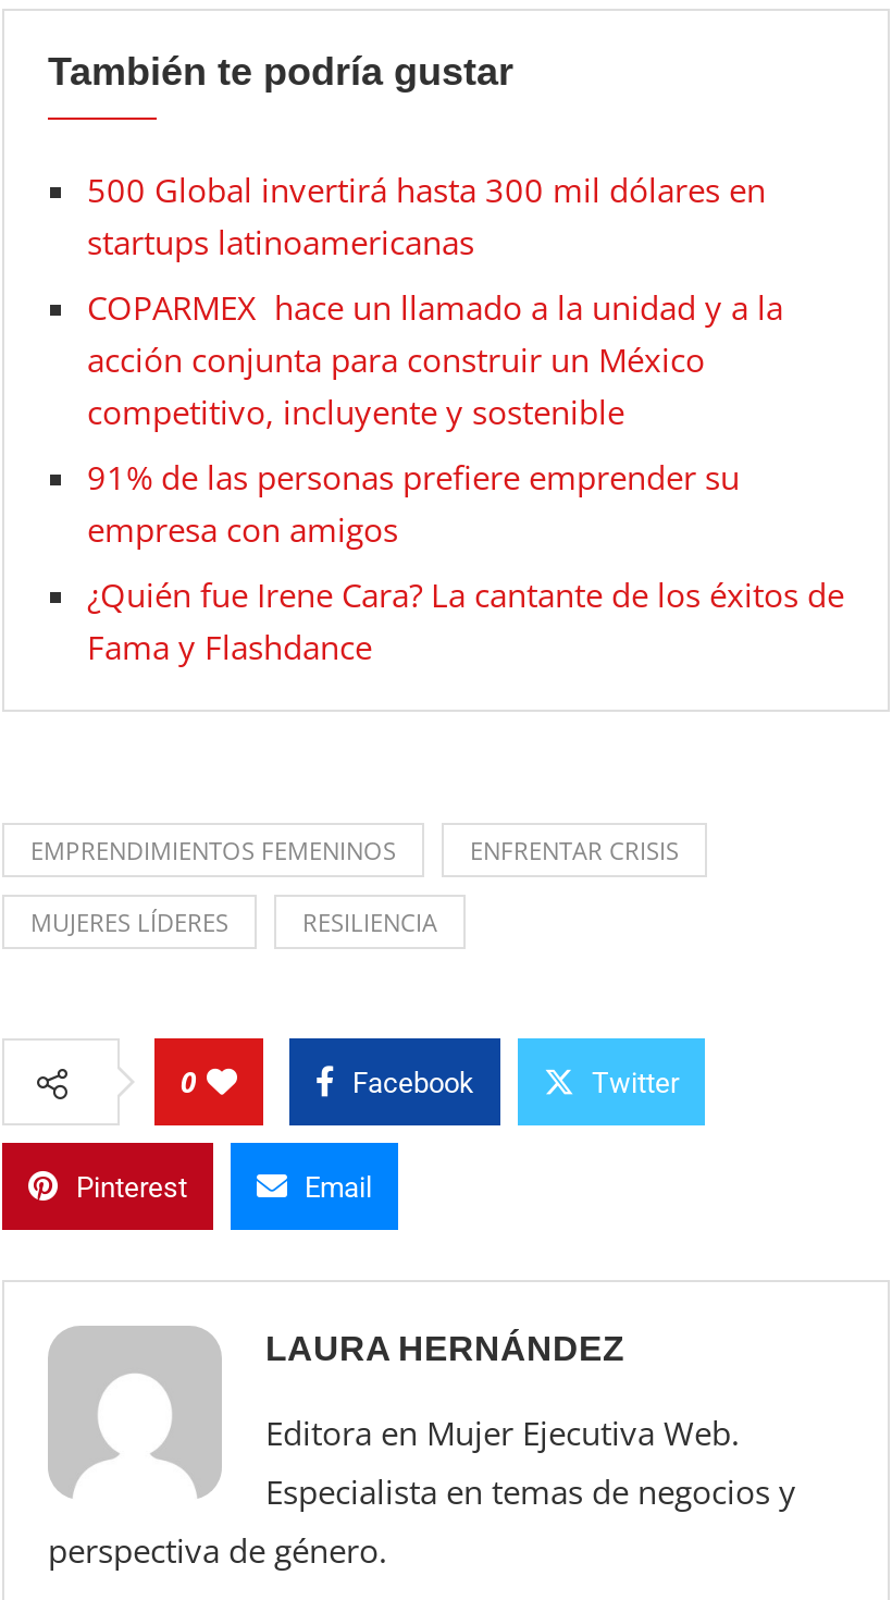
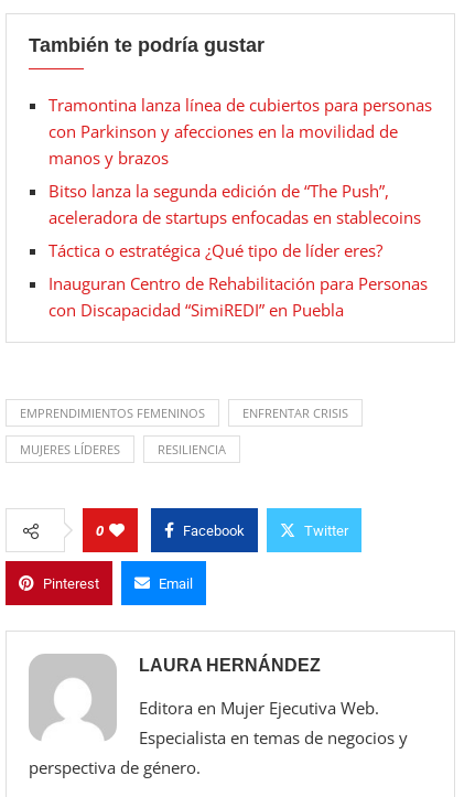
[87,167,766,262] 500 Global invertirá hasta 300 mil dólares en | startups latinoamericanas -> [48,93,432,168] Tramontina lanza línea de cubiertos para personas | con Parkinson y afecciones en la movilidad de | manos y brazos
[87,284,783,432] COPARMEX hace un llamado a la unidad y a la | acción conjunta para construir un México | competitivo, incluyente y sostenible -> [48,179,421,228] Bitso lanza la segunda edición de “The Push”, | aceleradora de startups enfocadas en stablecoins
[87,454,740,550] 91% de las personas prefiere emprender su | empresa con amigos -> [48,239,382,261] Táctica o estratégica ¿Qué tipo de líder eres?
[87,571,844,667] ¿Quién fue Irene Cara? La cantante de los éxitos de | Fama y Flashdance -> [48,272,428,320] Inauguran Centro de Rehabilitación para Personas | con Discapacidad “SimiREDI” en Puebla

